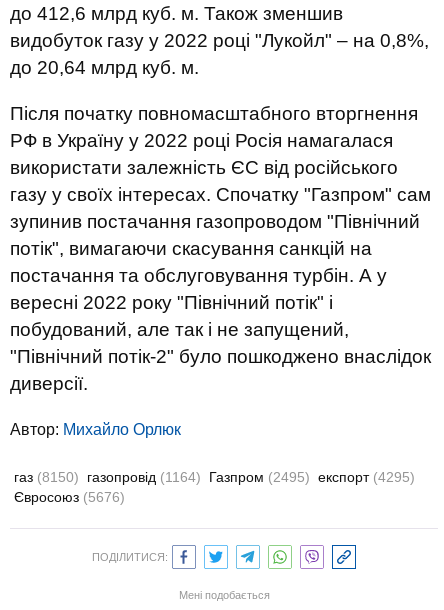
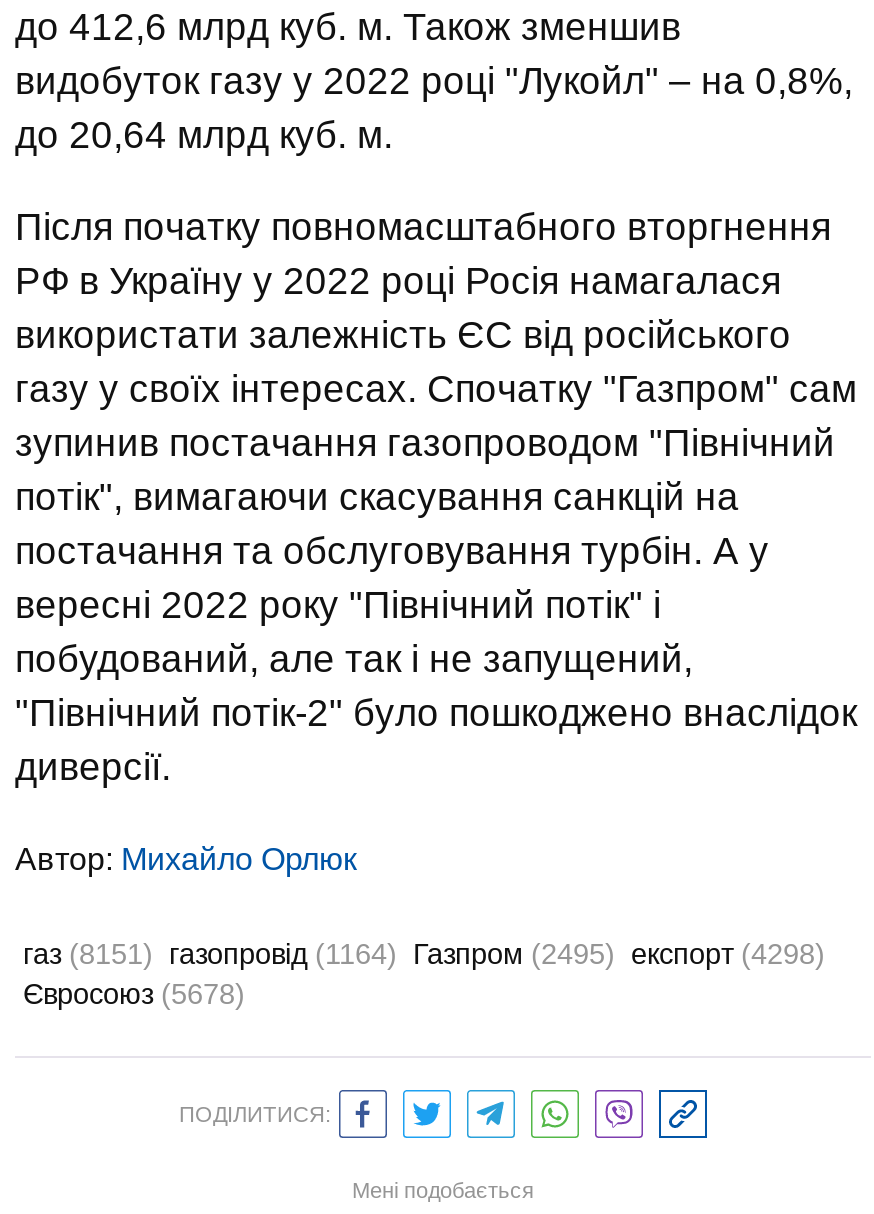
[14,469,415,485] газ (8150) газопровід (1164) Газпром (2495) експорт (4295) -> [23,938,825,970] газ (8151) газопровід (1164) Газпром (2495) експорт (4298)
[14,489,125,505] Євросоюз (5676) -> [23,978,245,1010] Євросоюз (5678)

